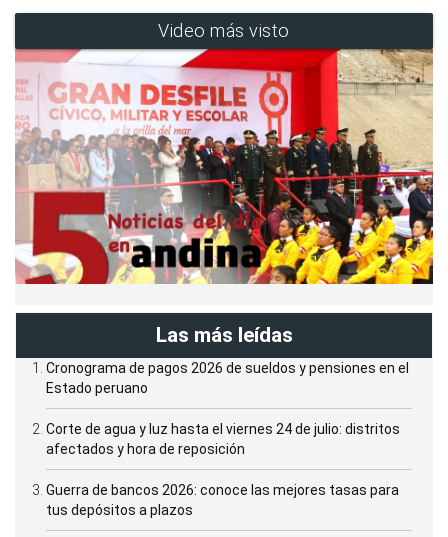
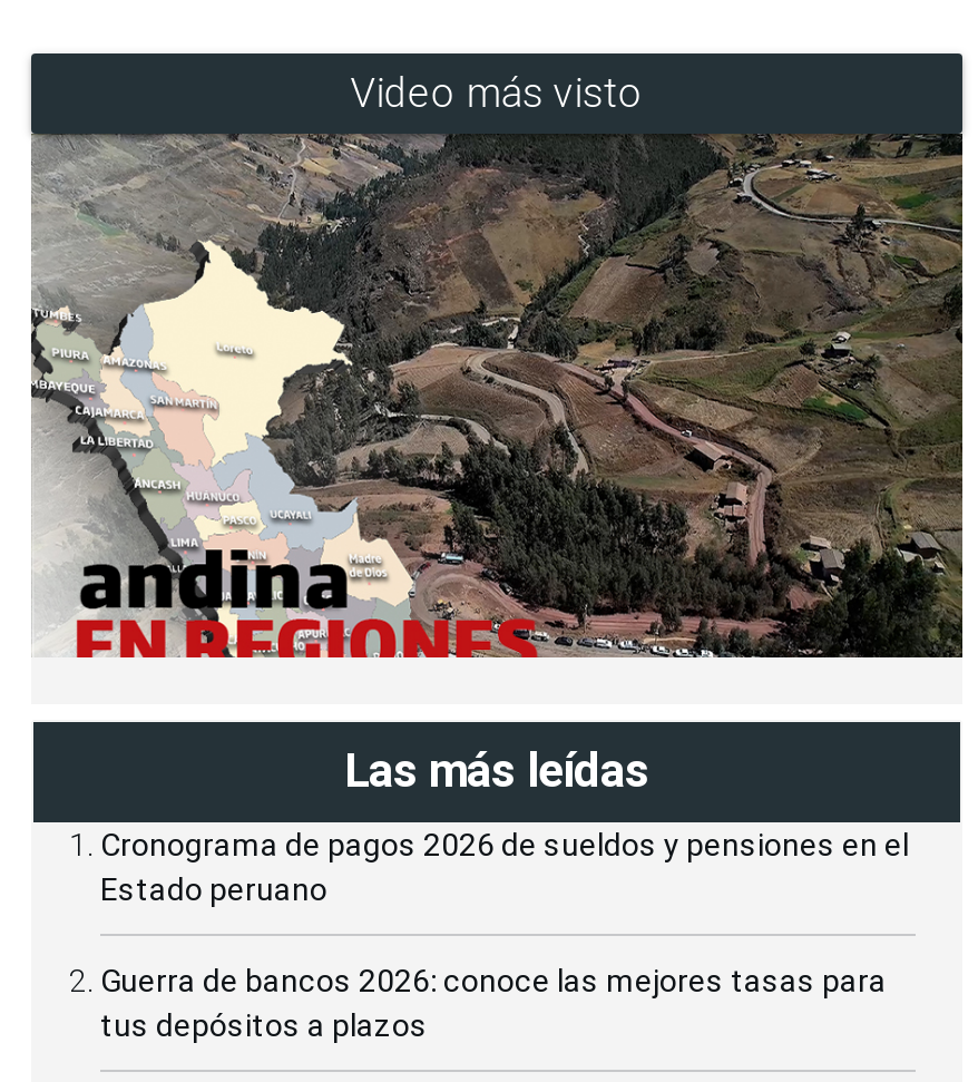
[15,48,434,285] [image] -> [29,134,965,660] [image]
[46,421,400,457] Corte de agua y luz hasta el viernes 24 de julio: distritos | afectados y hora de reposición -> none

